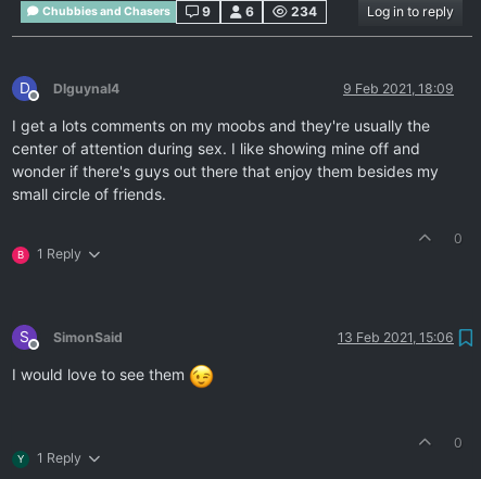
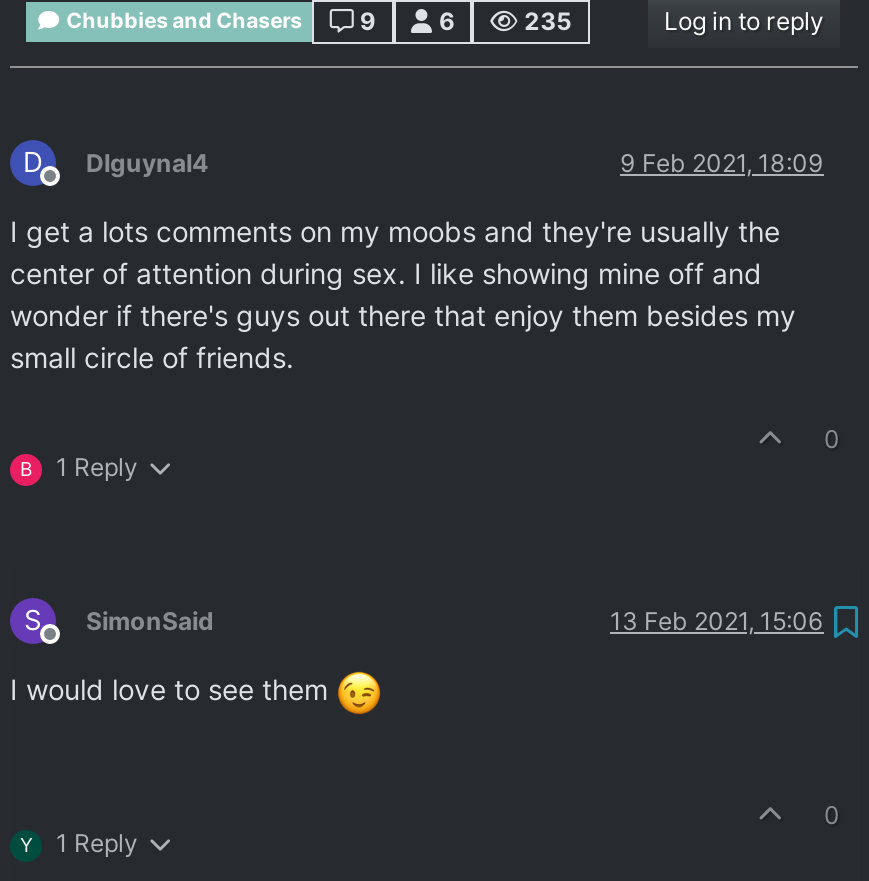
[291,3,317,20] 234 -> [524,6,572,36] 235

